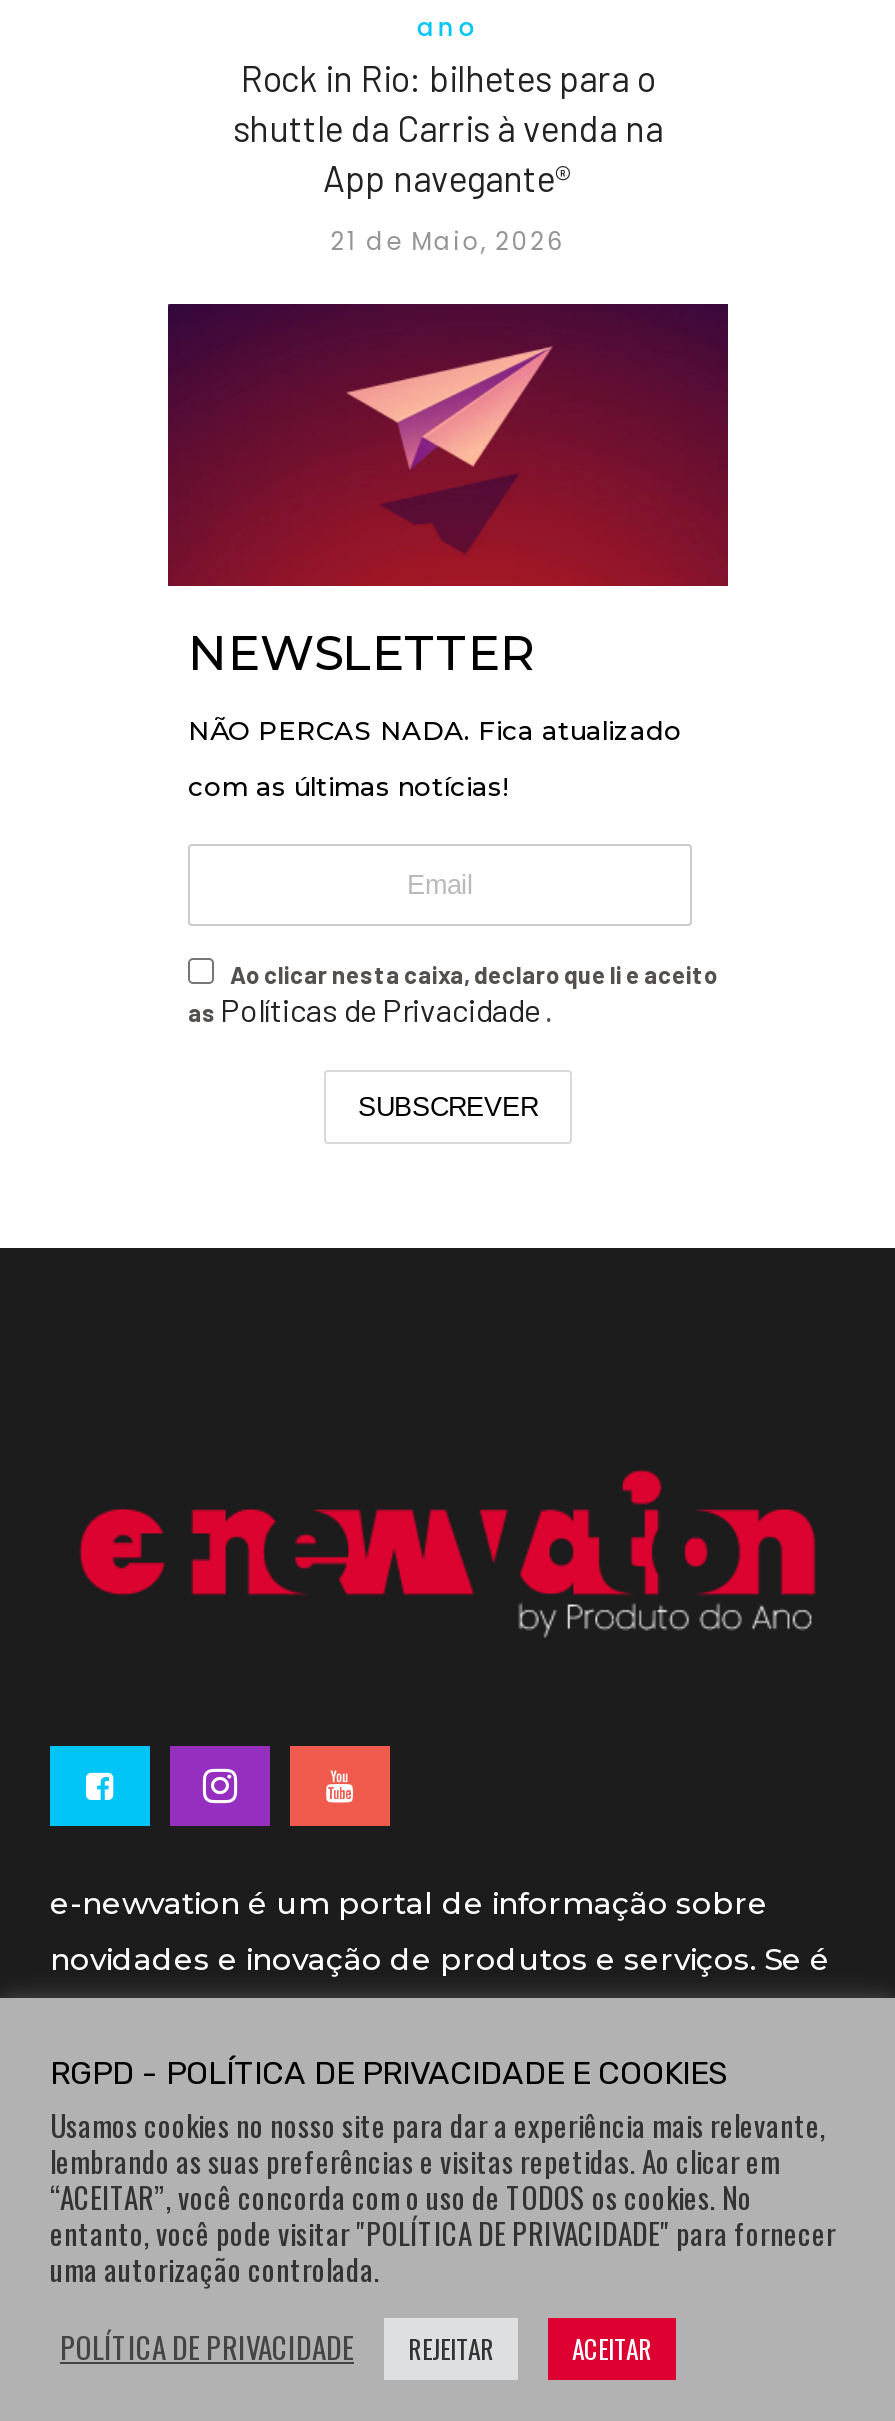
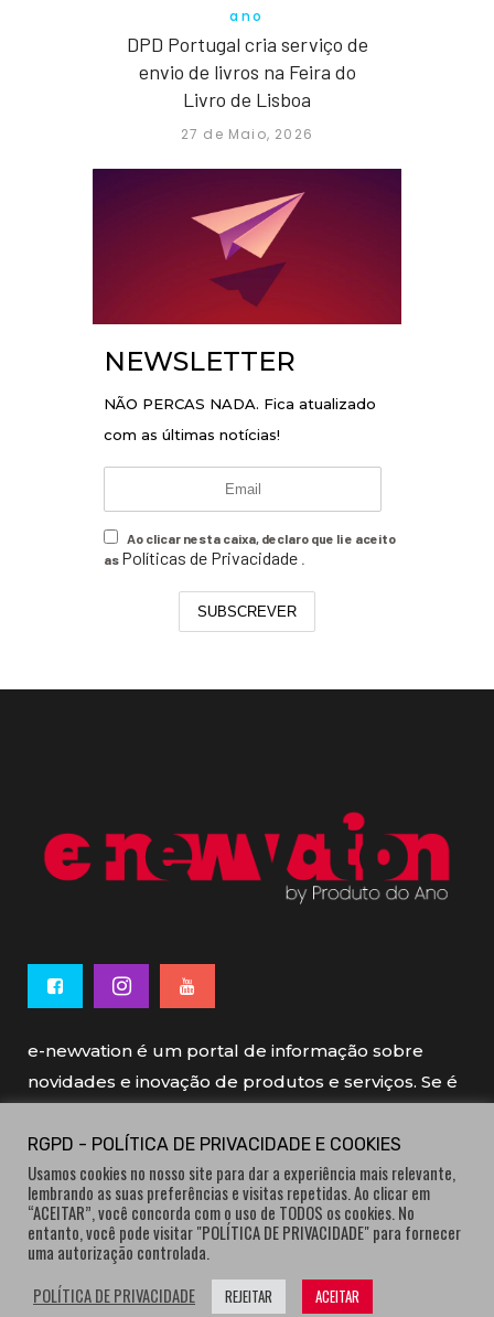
[233,56,663,200] Rock in Rio: bilhetes para o | shuttle da Carris à venda na | App navegante® -> [126,32,368,112] DPD Portugal cria serviço de | envio de livros na Feira do | Livro de Lisboa
[331,224,565,258] 21 de Maio, 2026 -> [181,125,313,144] 27 de Maio, 2026

